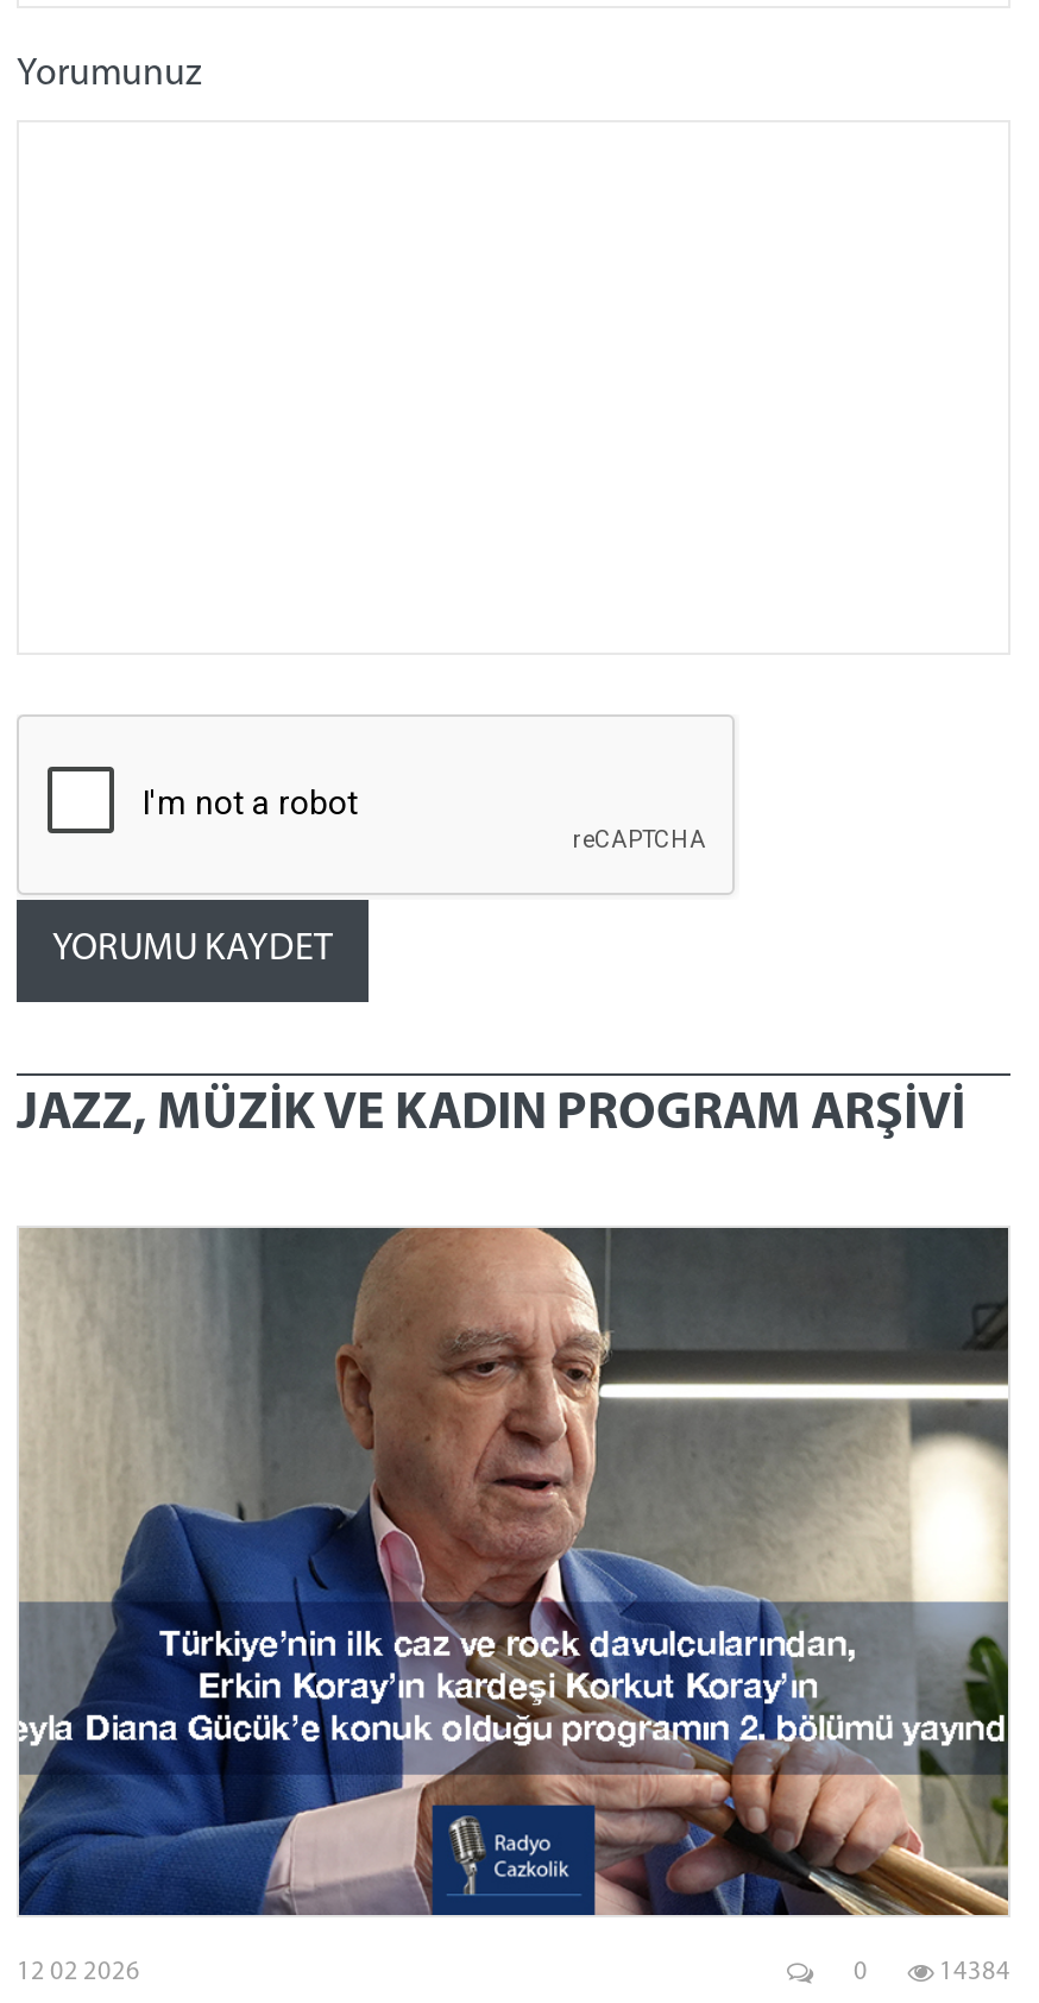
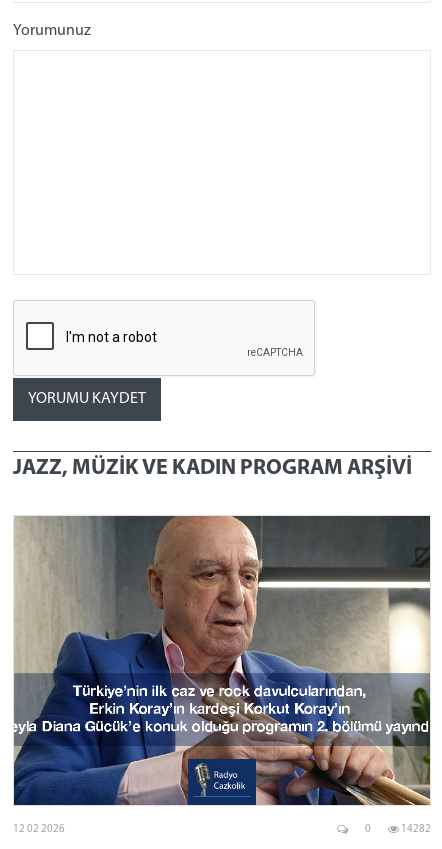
[939,1961,1010,1987] 14384 -> [401,824,431,835] 14282

